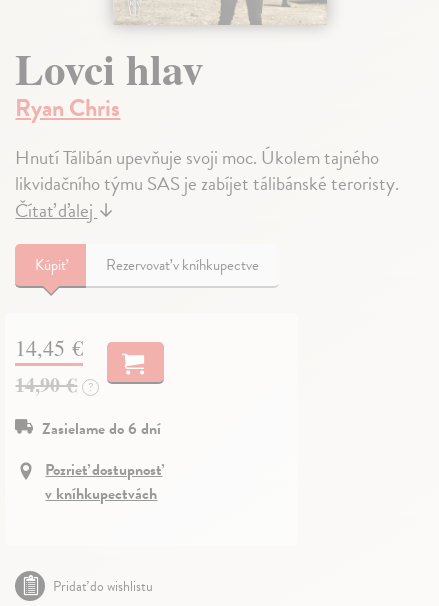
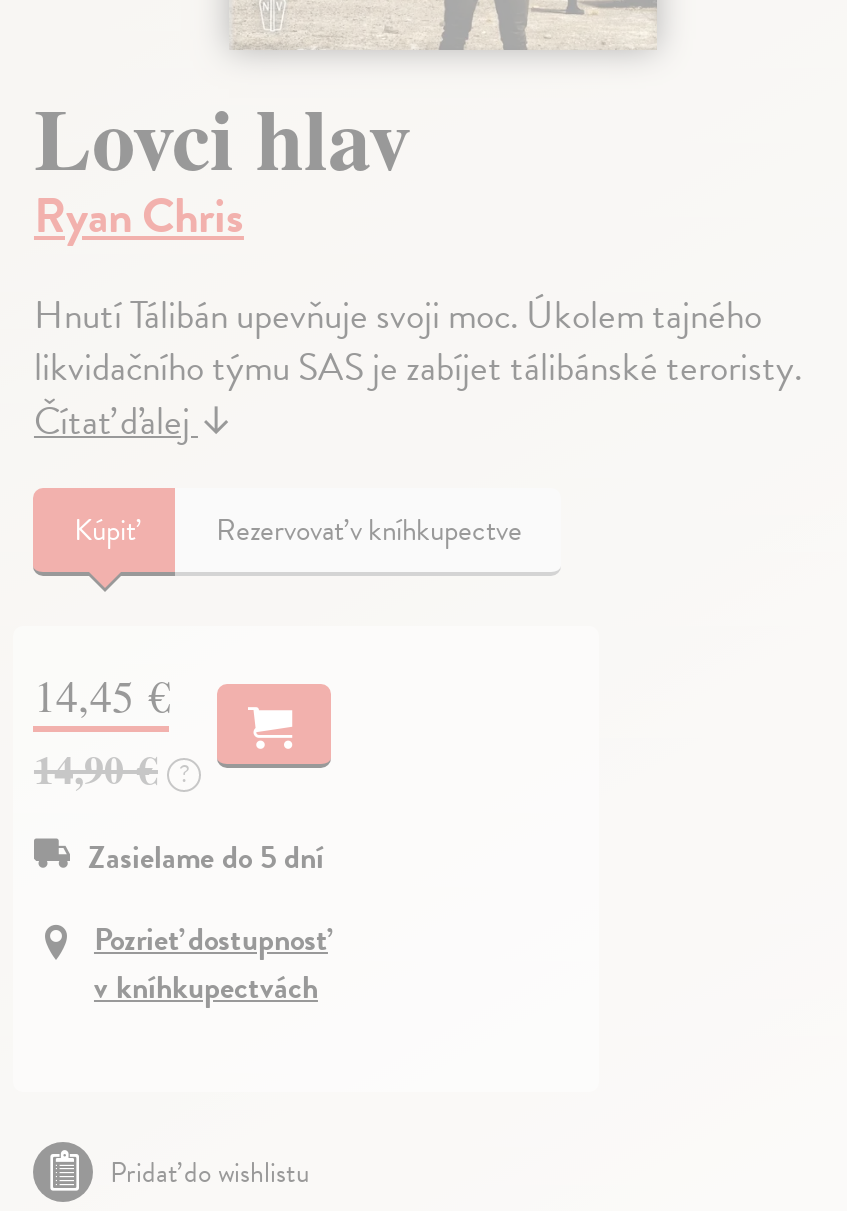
[42,417,161,441] Zasielame do 6 dní -> [88,835,324,883] Zasielame do 5 dní

